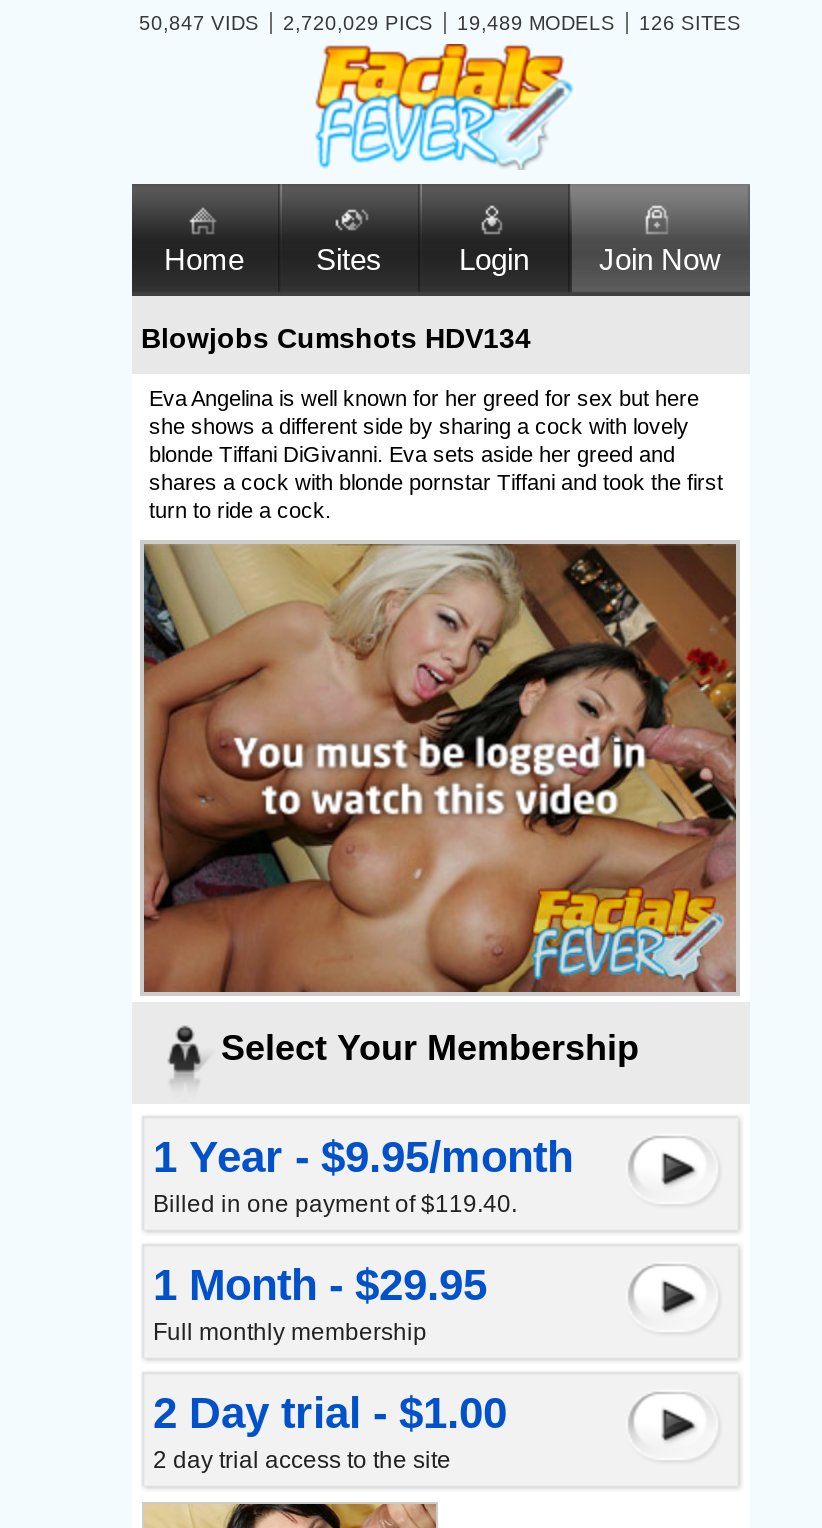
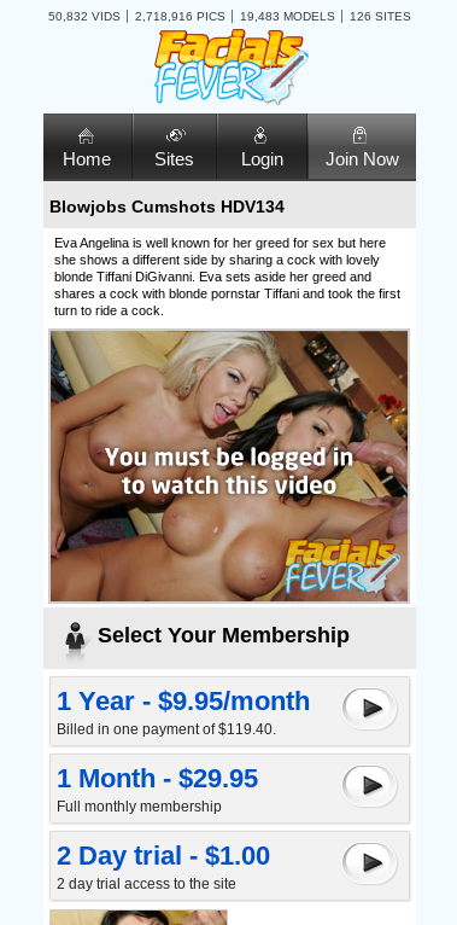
[139,12,259,34] 50,847 VIDS -> [48,10,120,23] 50,832 VIDS
[283,12,433,34] 2,720,029 PICS -> [134,10,225,23] 2,718,916 PICS
[457,12,615,34] 19,489 MODELS -> [239,10,335,23] 19,483 MODELS

